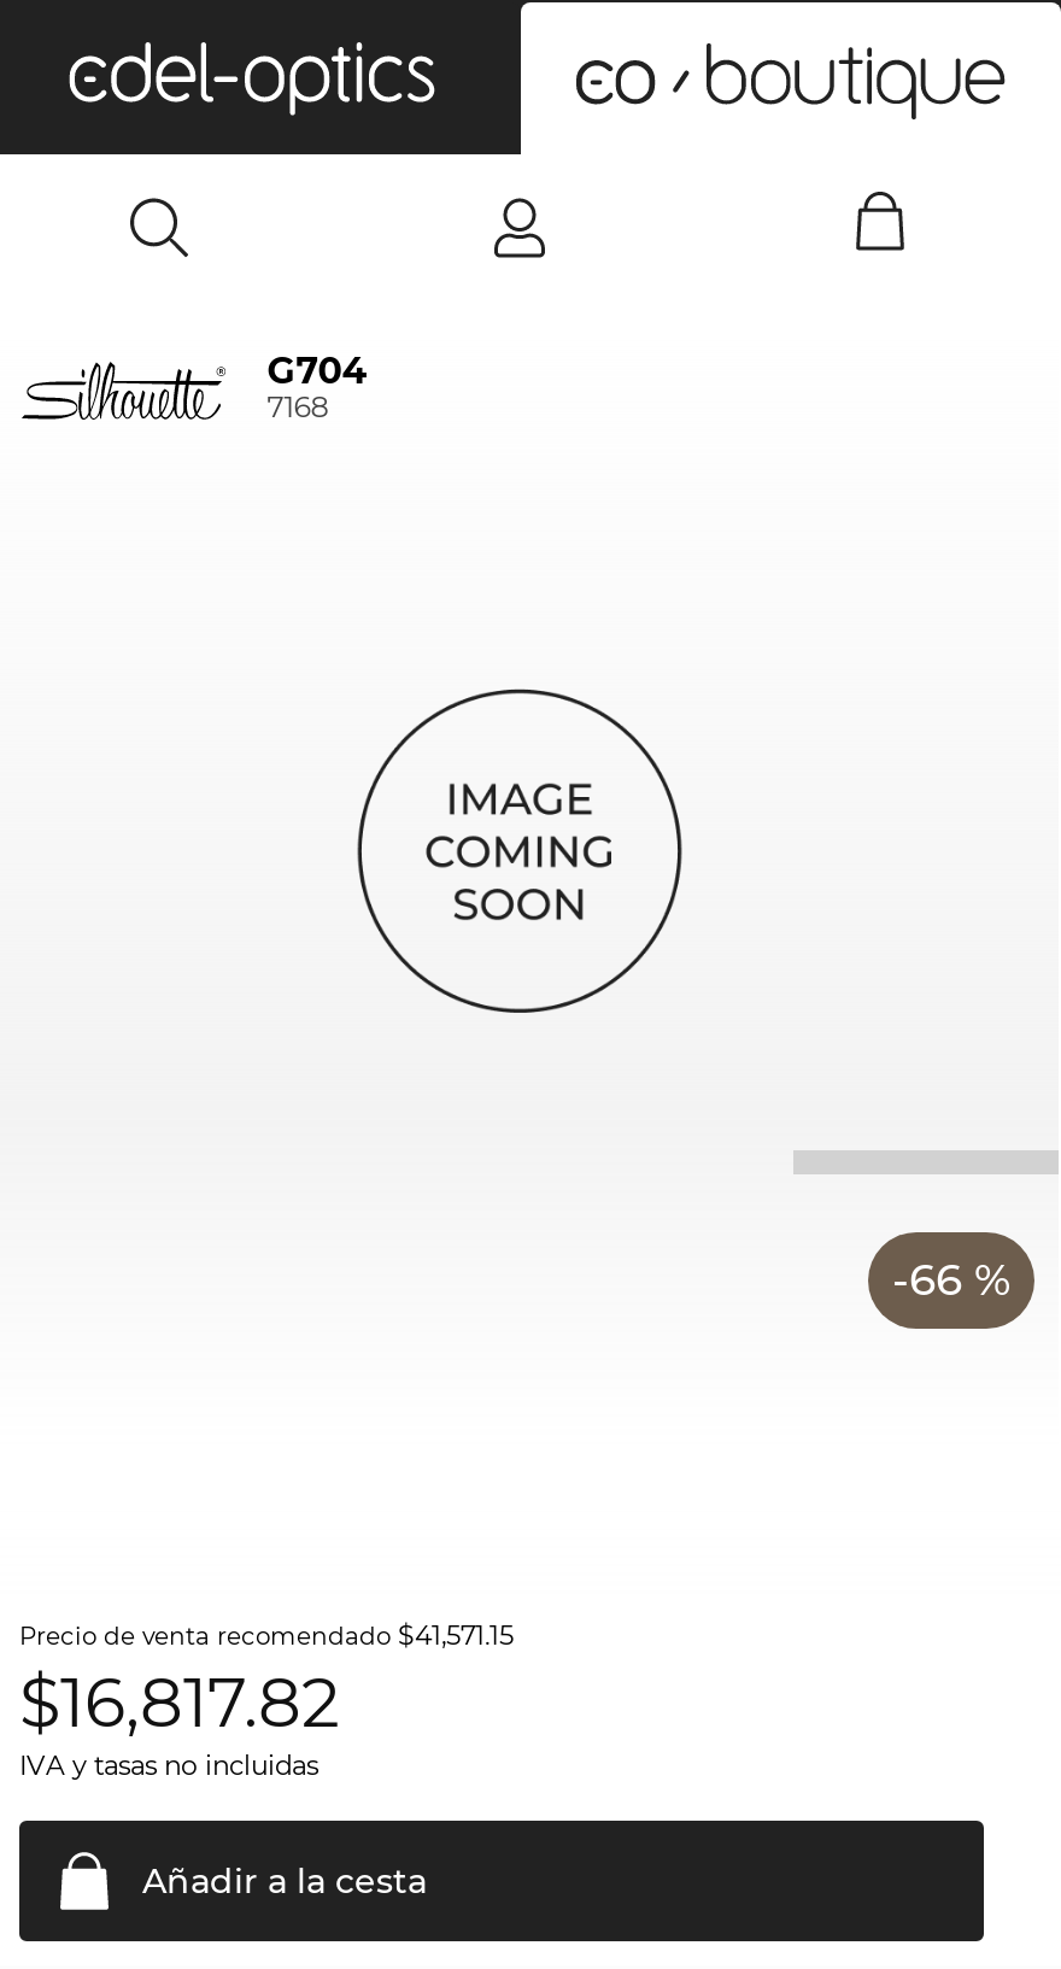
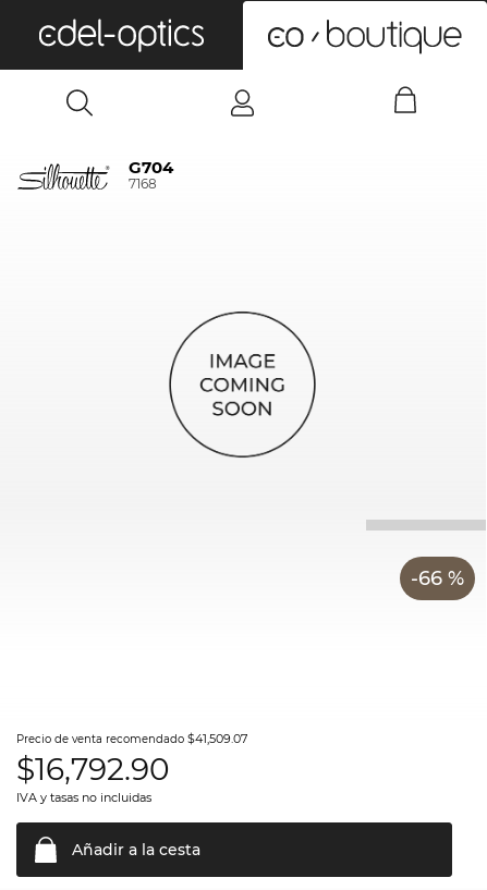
[19,1619,514,1652] Precio de venta recomendado $41,571.15 -> [16,731,247,746] Precio de venta recomendado $41,509.07
[19,1662,340,1744] $16,817.82 -> [16,751,170,788] $16,792.90

